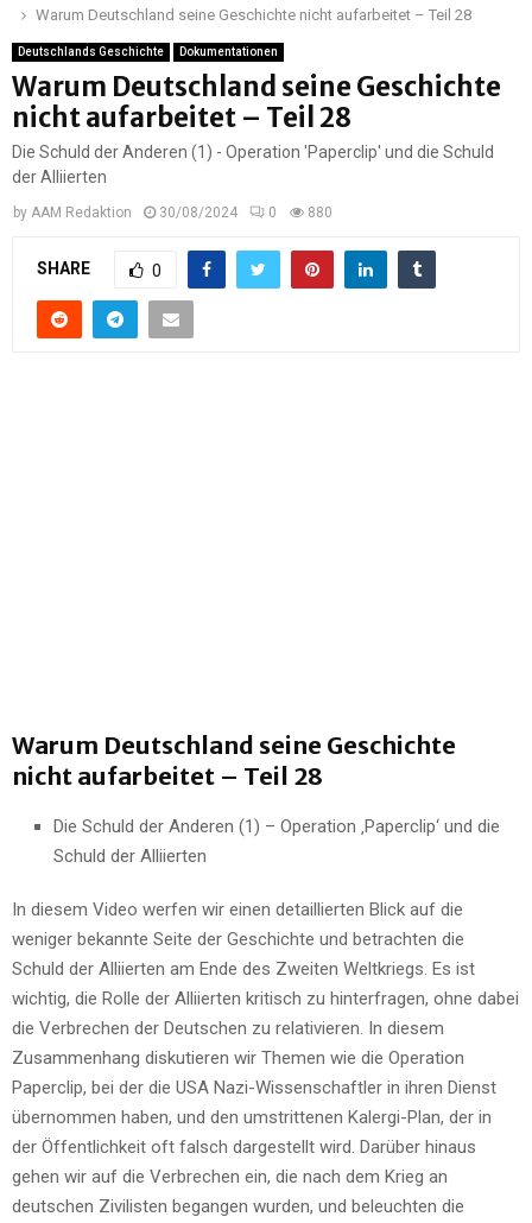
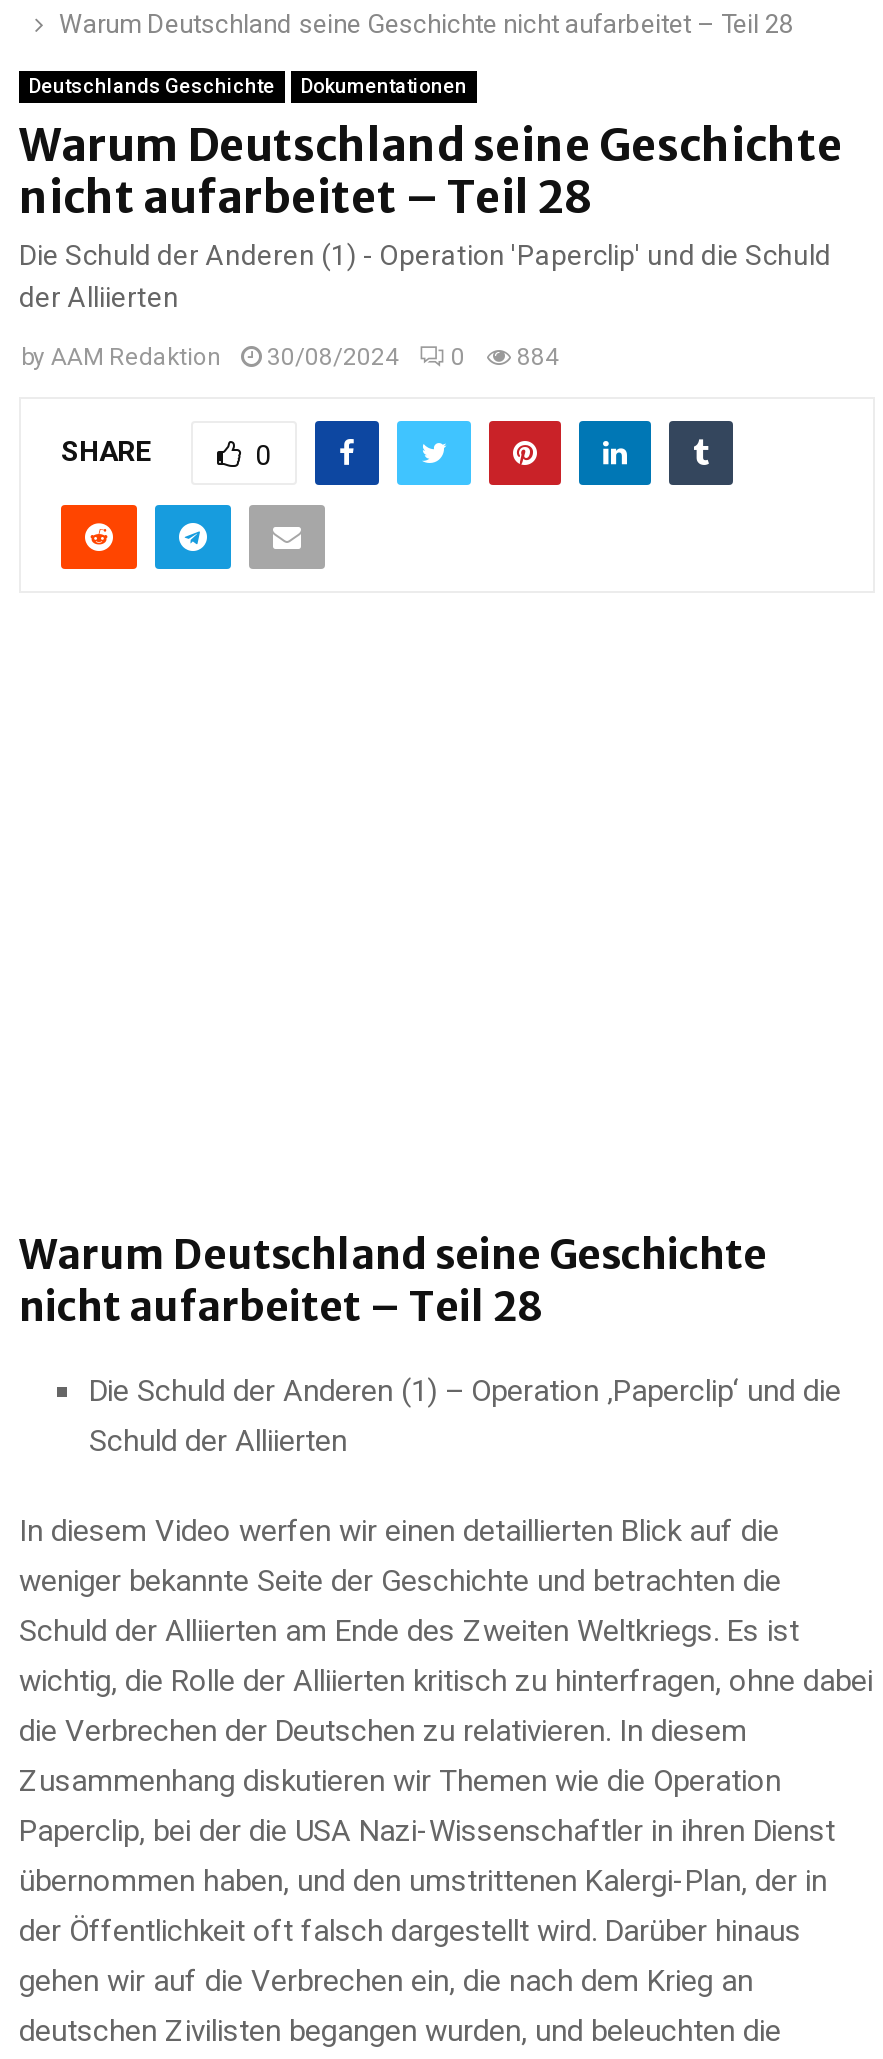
[13,204,332,221] by AAM Redaktion 30/08/2024 0 880 -> [21,343,559,371] by AAM Redaktion 30/08/2024 0 884

